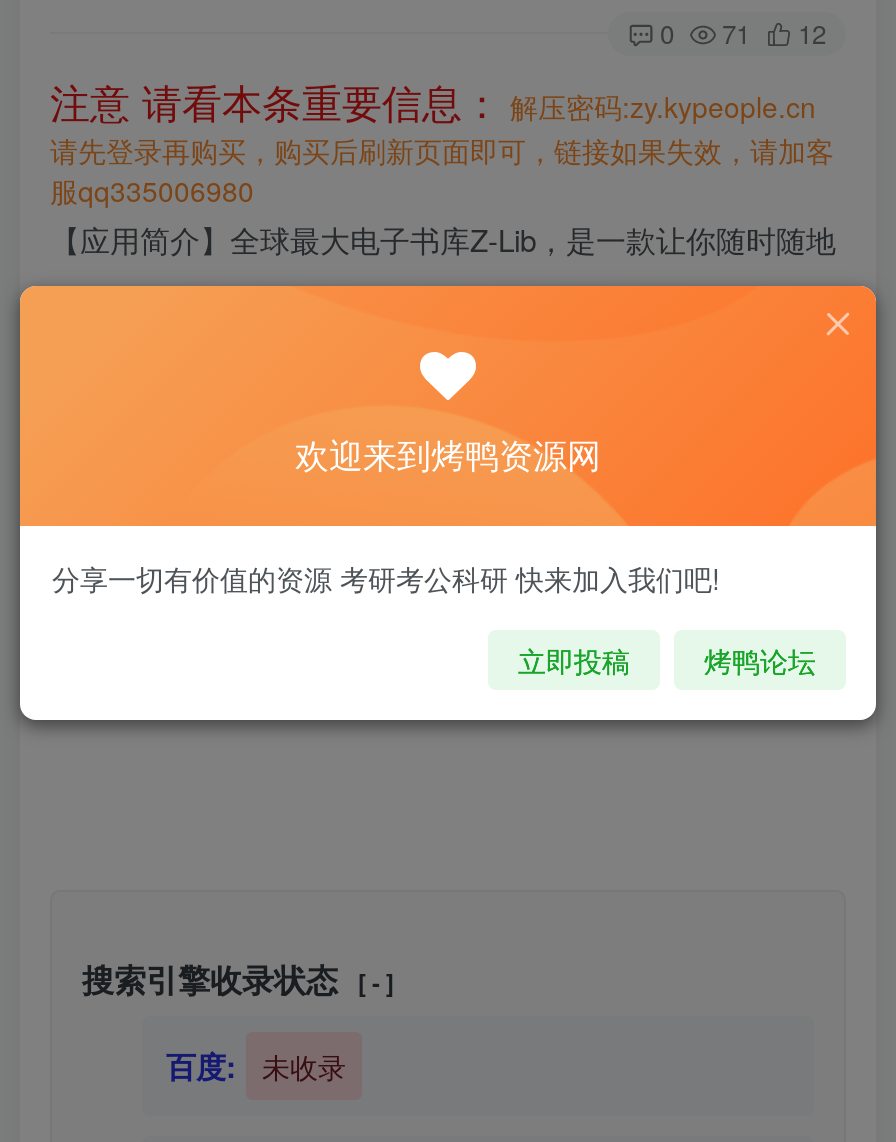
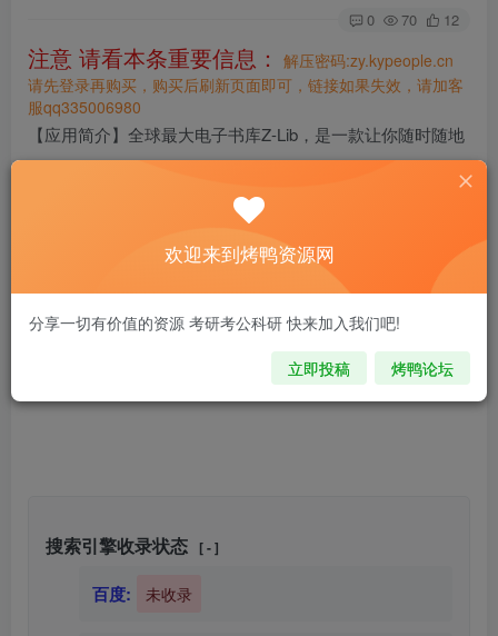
[660,14,826,52] 0 71 12 -> [367,9,459,30] 0 70 12

